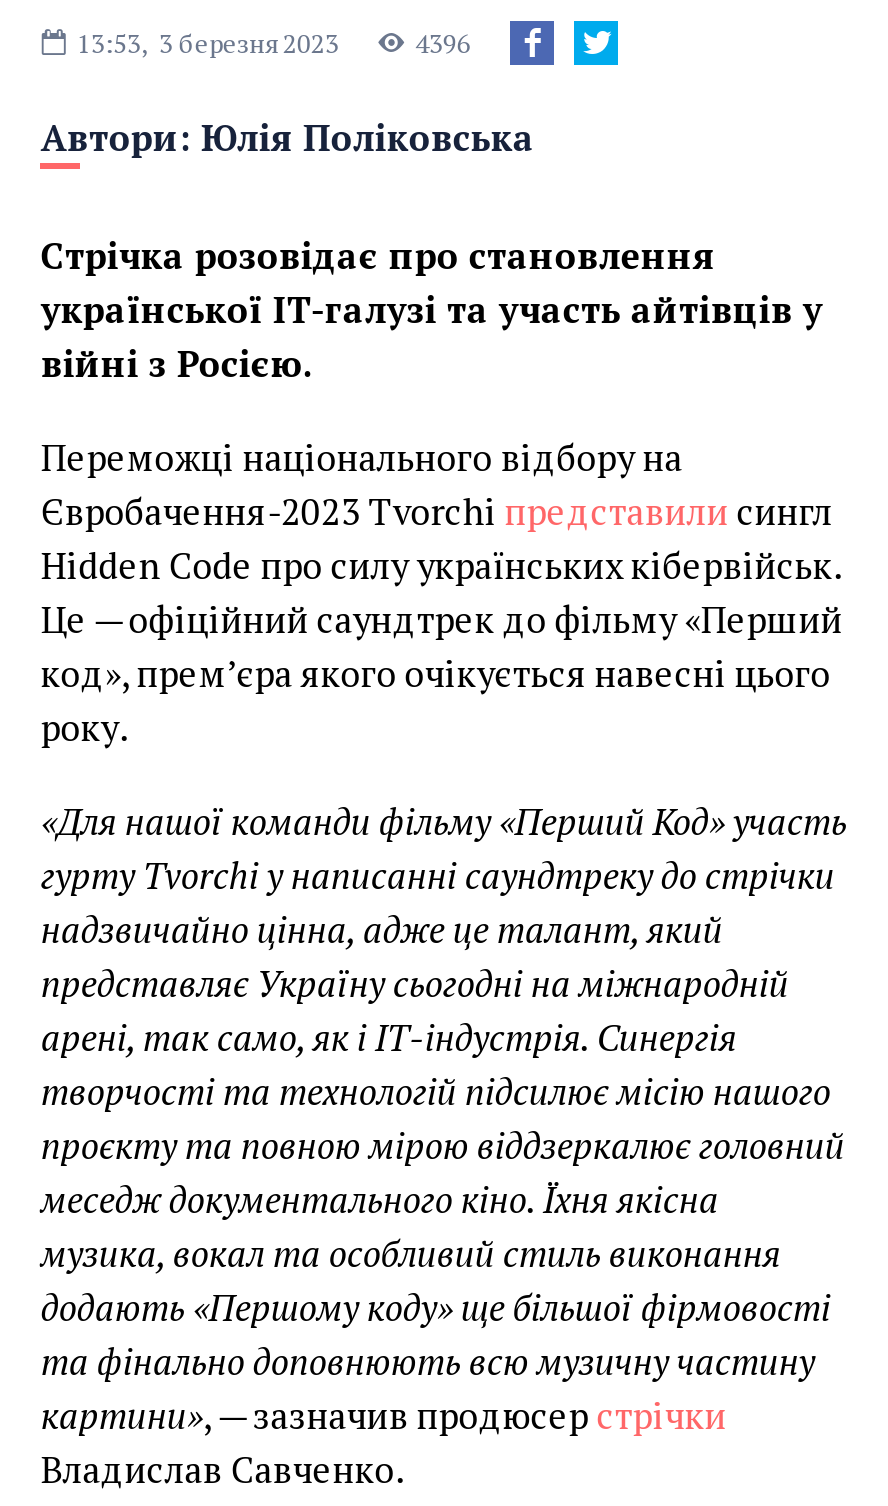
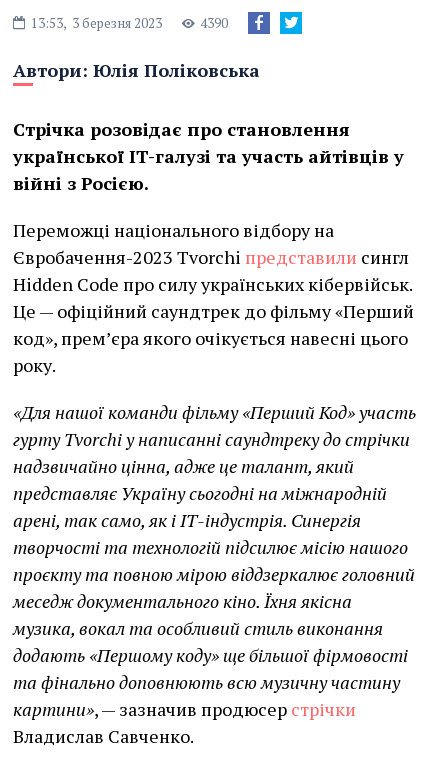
[415,24,471,60] 4396 -> [200,13,228,31] 4390

